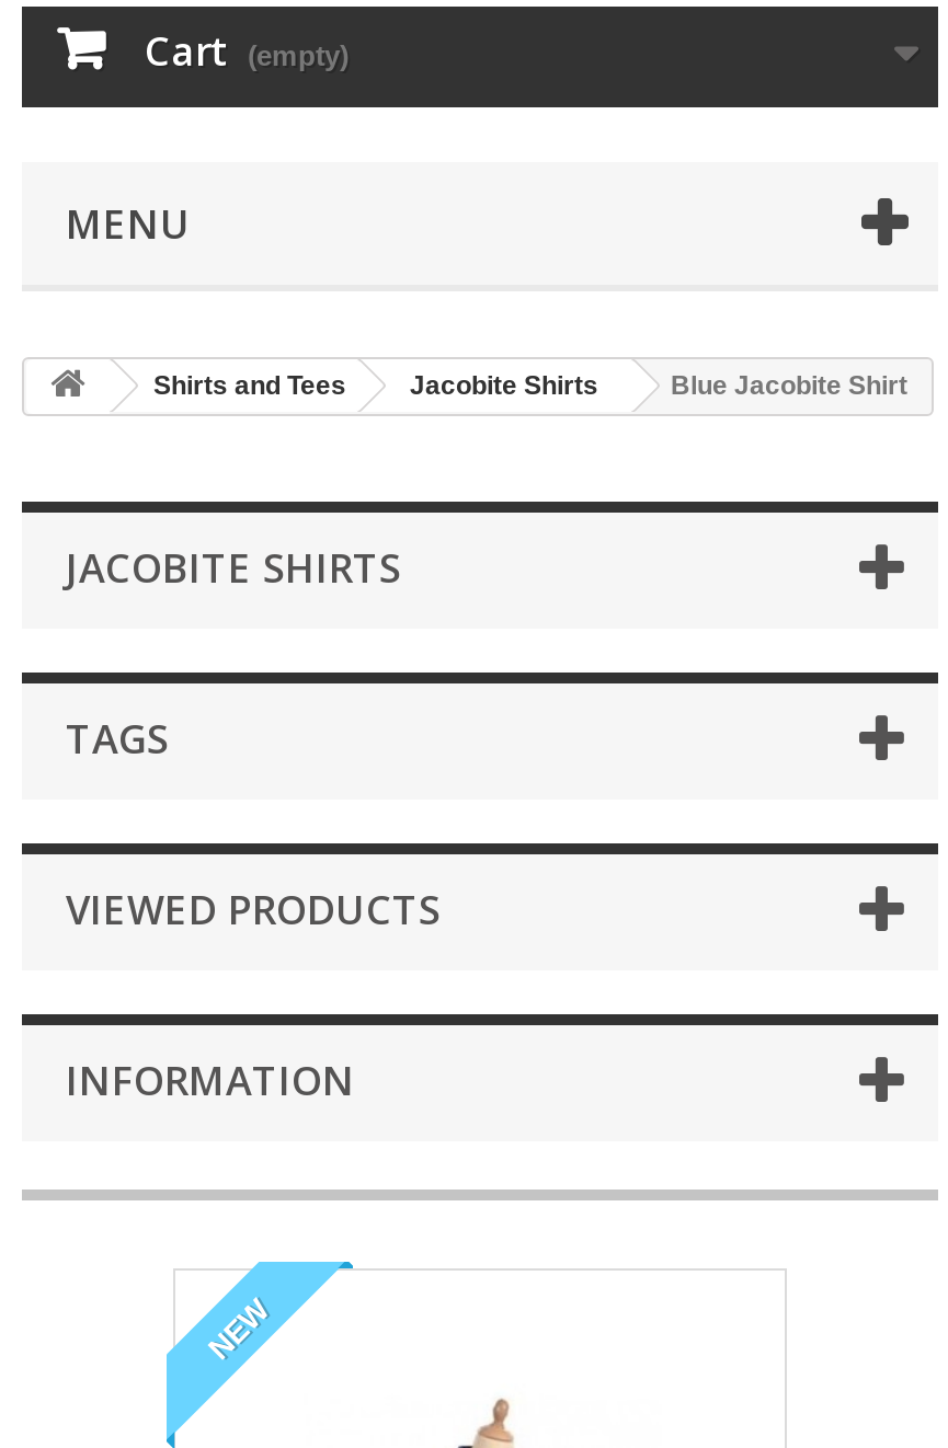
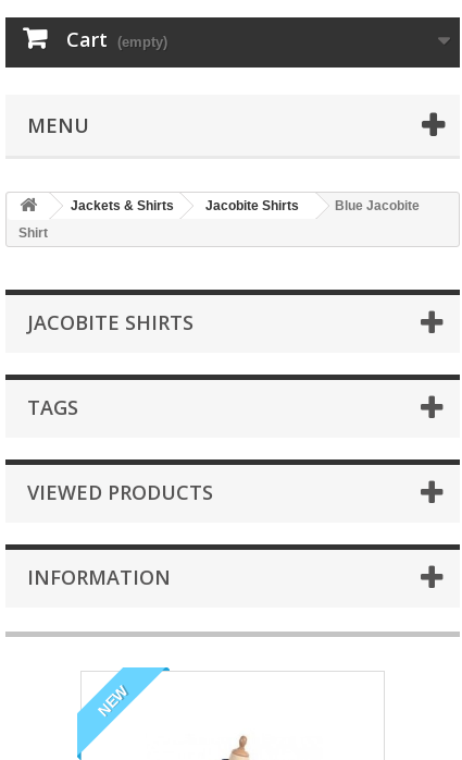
[153,370,346,401] Shirts and Tees -> [71,198,174,213] Jackets & Shirts

